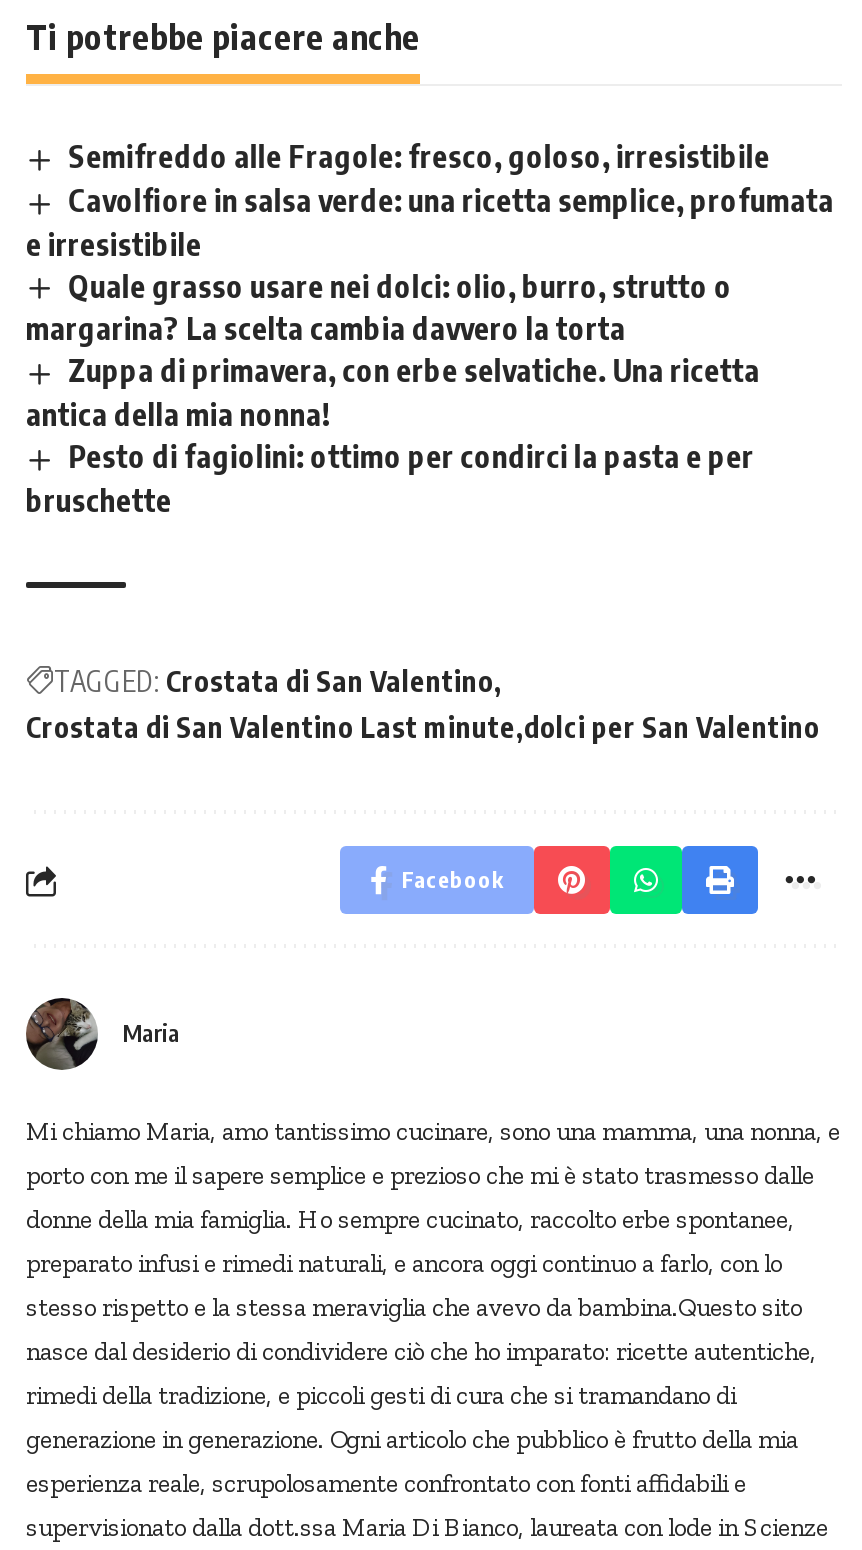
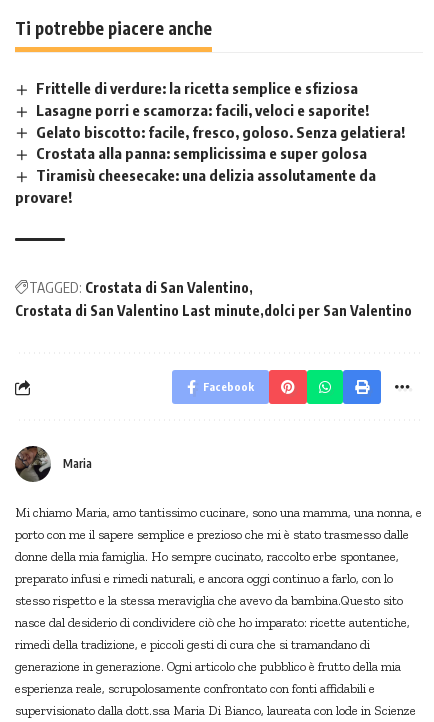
[26,137,834,518] Semifreddo alle Fragole: fresco, goloso, irresistibile | Cavolfiore in salsa verde: una ricetta semplice, profumata | e irresistibile | Quale grasso usare nei dolci: olio, burro, strutto o | margarina? La scelta cambia davvero la torta | Zuppa di primavera, con erbe selvatiche. Una ricetta | antica della mia nonna! | Pesto di fagiolini: ottimo per condirci la pasta e per | bruschette -> [15,79,405,206] Frittelle di verdure: la ricetta semplice e sfiziosa | Lasagne porri e scamorza: facili, veloci e saporite! | Gelato biscotto: facile, fresco, goloso. Senza gelatiera! | Crostata alla panna: semplicissima e super golosa | Tiramisù cheesecake: una delizia assolutamente da | provare!

